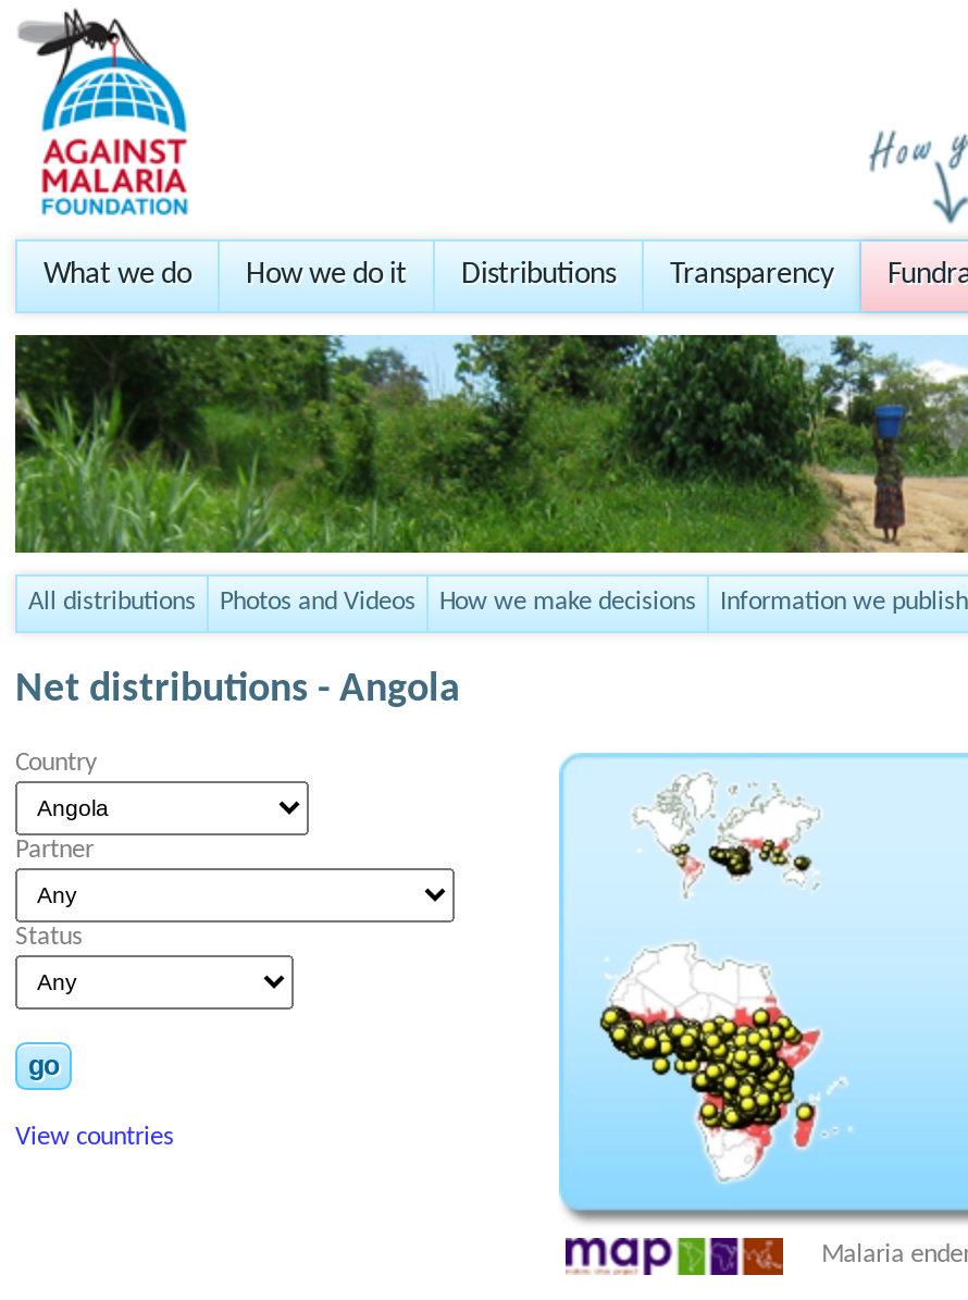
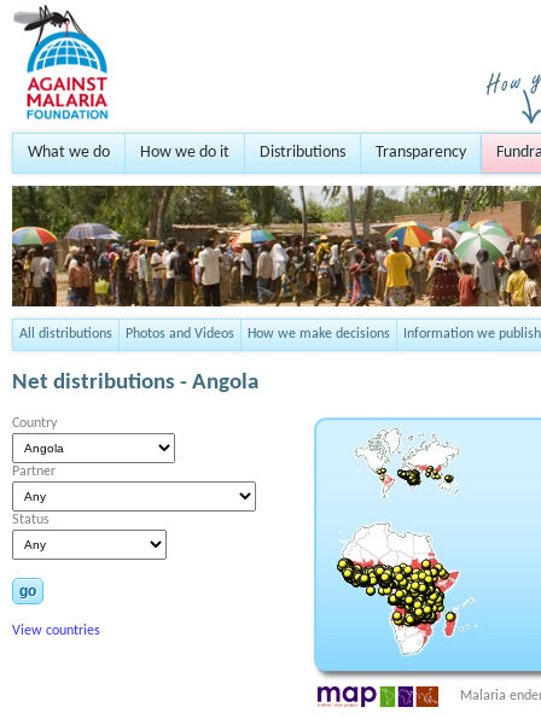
[13,333,961,555] [image] -> [11,185,537,308] [image]

